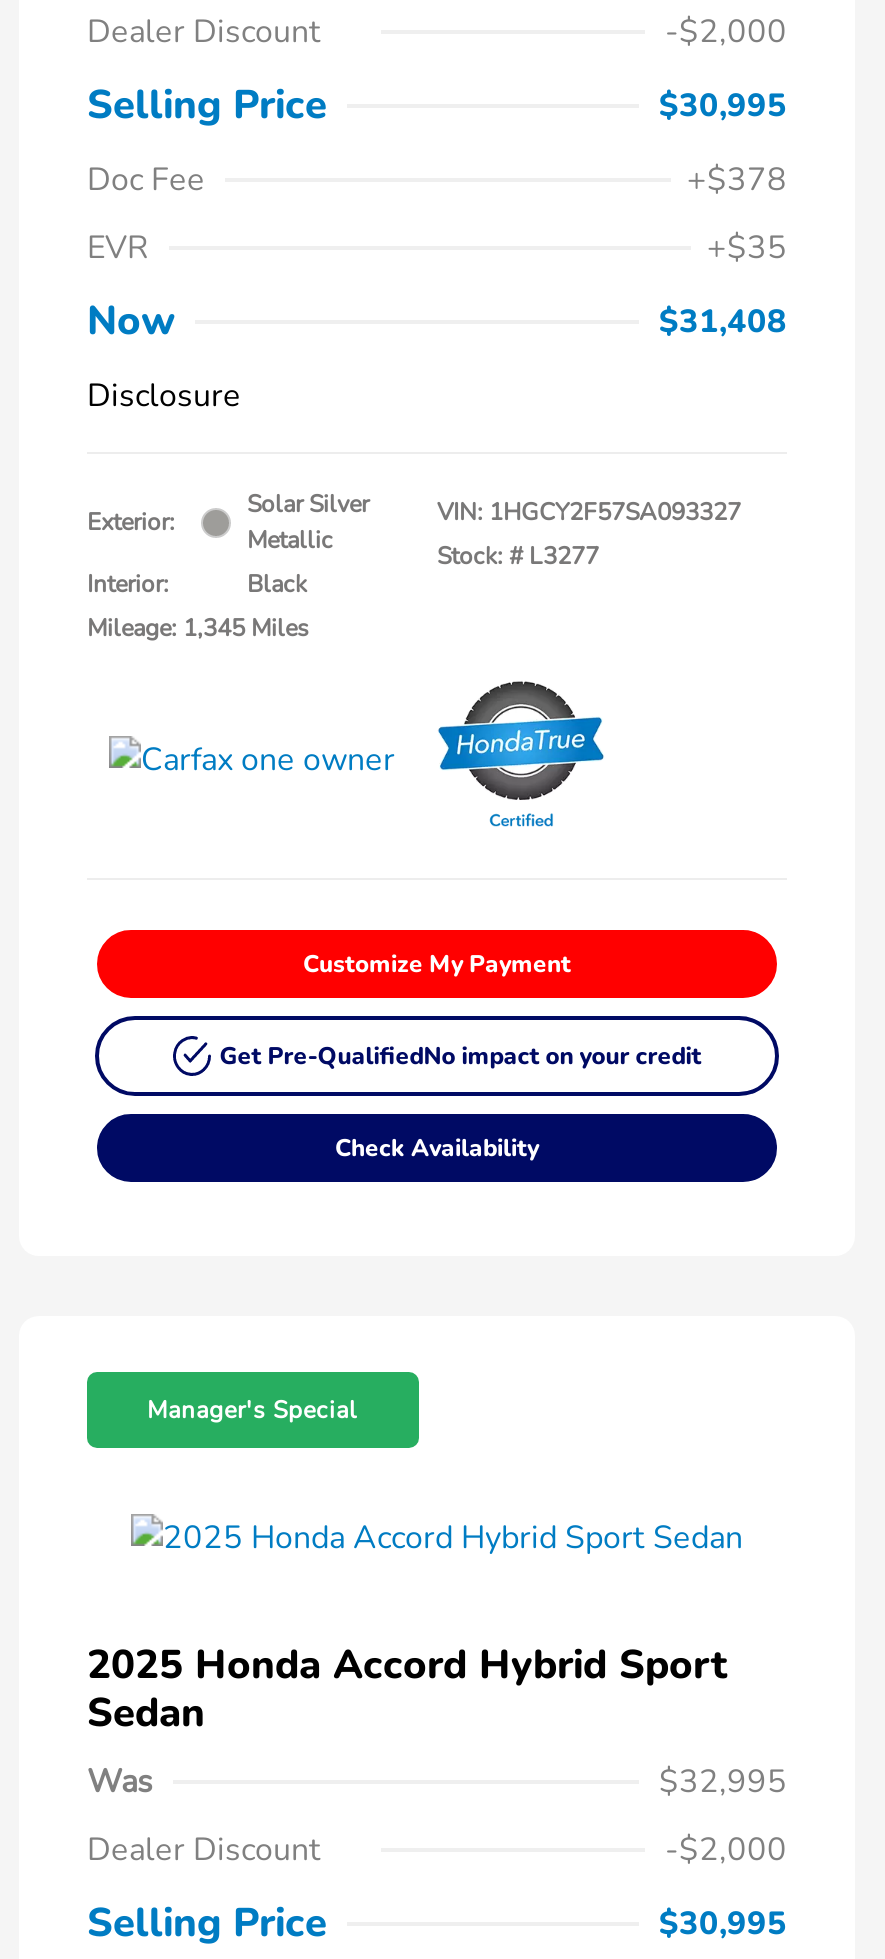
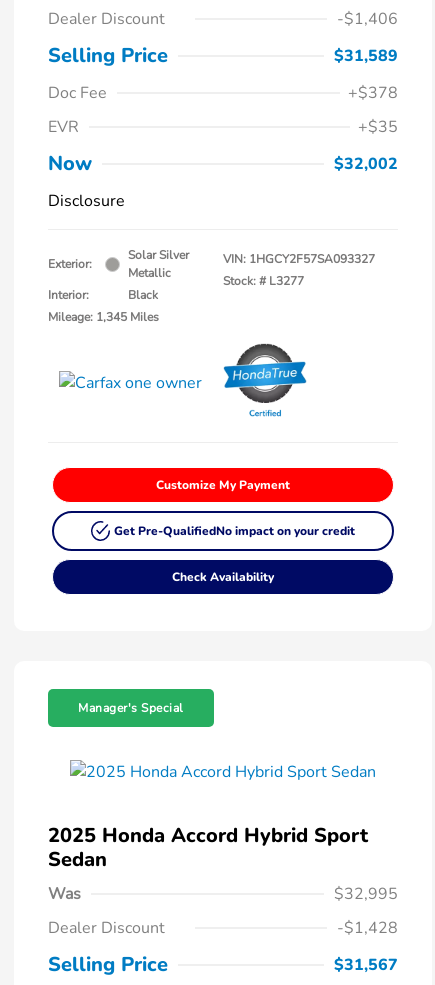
[665,10,787,54] -$2,000 -> [337,8,398,30] -$1,406
[659,84,787,128] $30,995 -> [334,45,398,67] $31,589
[659,300,787,344] $31,408 -> [334,153,398,175] $32,002
[665,1828,787,1872] -$2,000 -> [337,917,398,939] -$1,428
[659,1902,787,1946] $30,995 -> [334,954,398,976] $31,567

